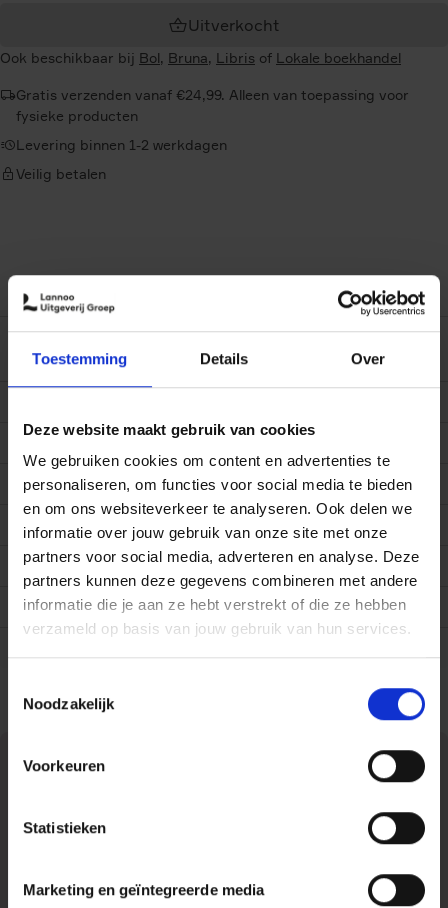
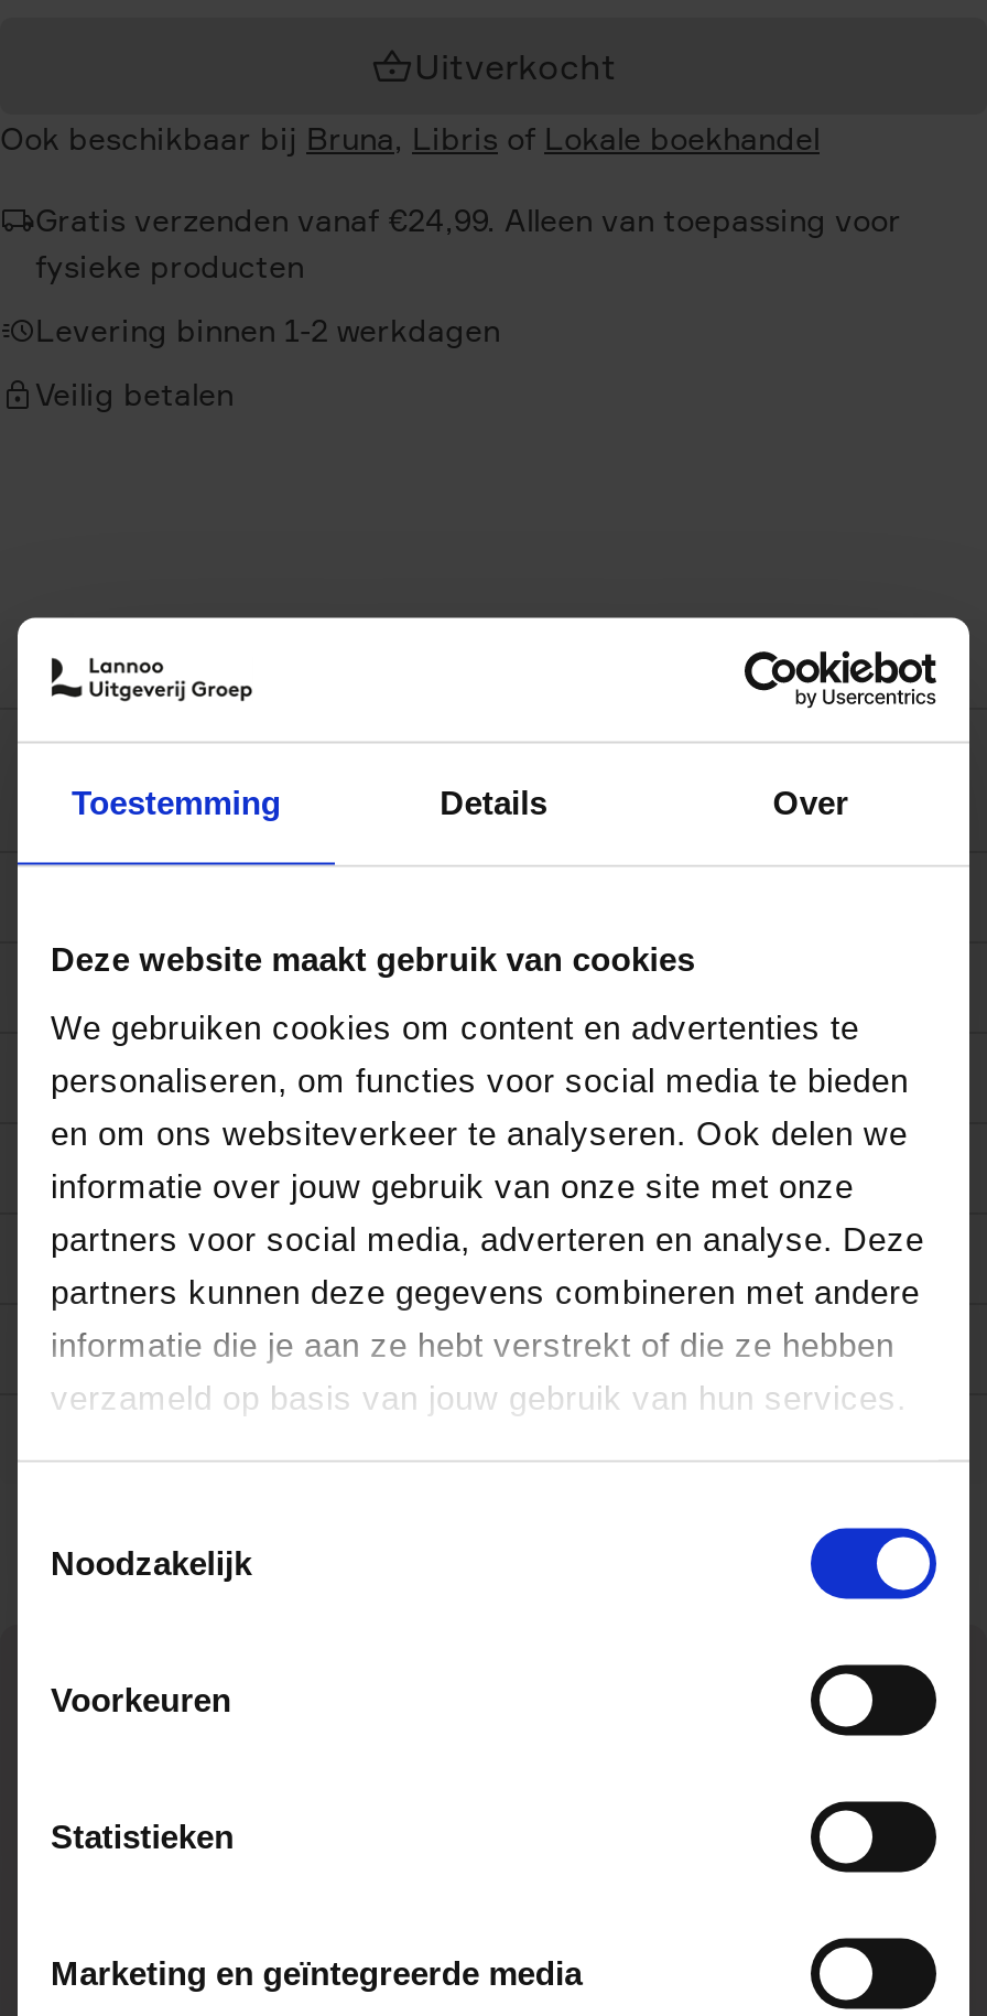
[0,49,401,66] Ook beschikbaar bij Bol, Bruna, Libris of Lokale boekhandel -> [0,119,820,157] Ook beschikbaar bij Bruna, Libris of Lokale boekhandel

